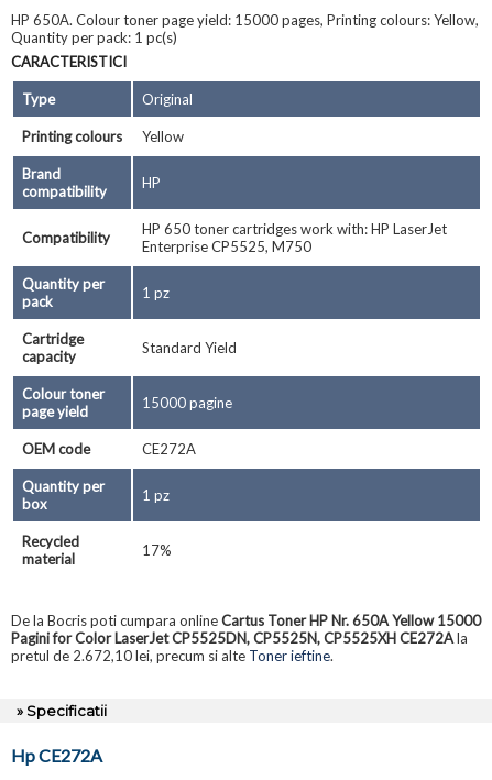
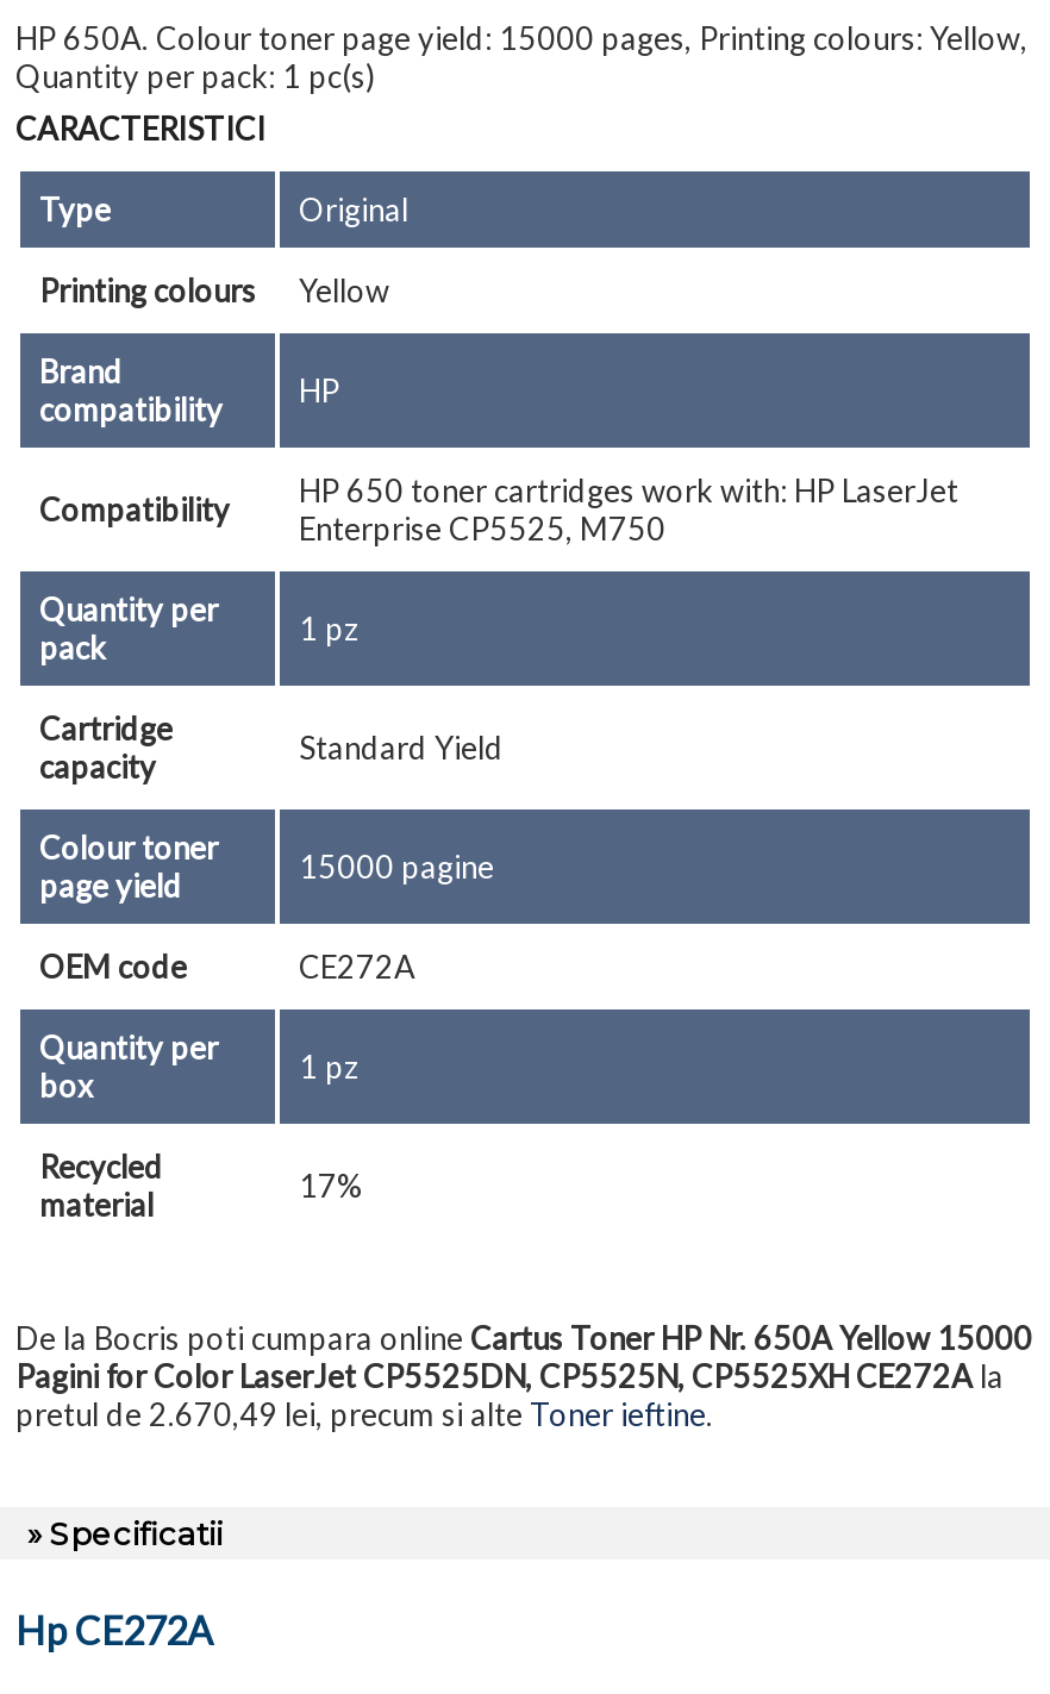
[11,647,334,665] pretul de 2.672,10 lei, precum si alte Toner ieftine. -> [15,1395,713,1434] pretul de 2.670,49 lei, precum si alte Toner ieftine.

